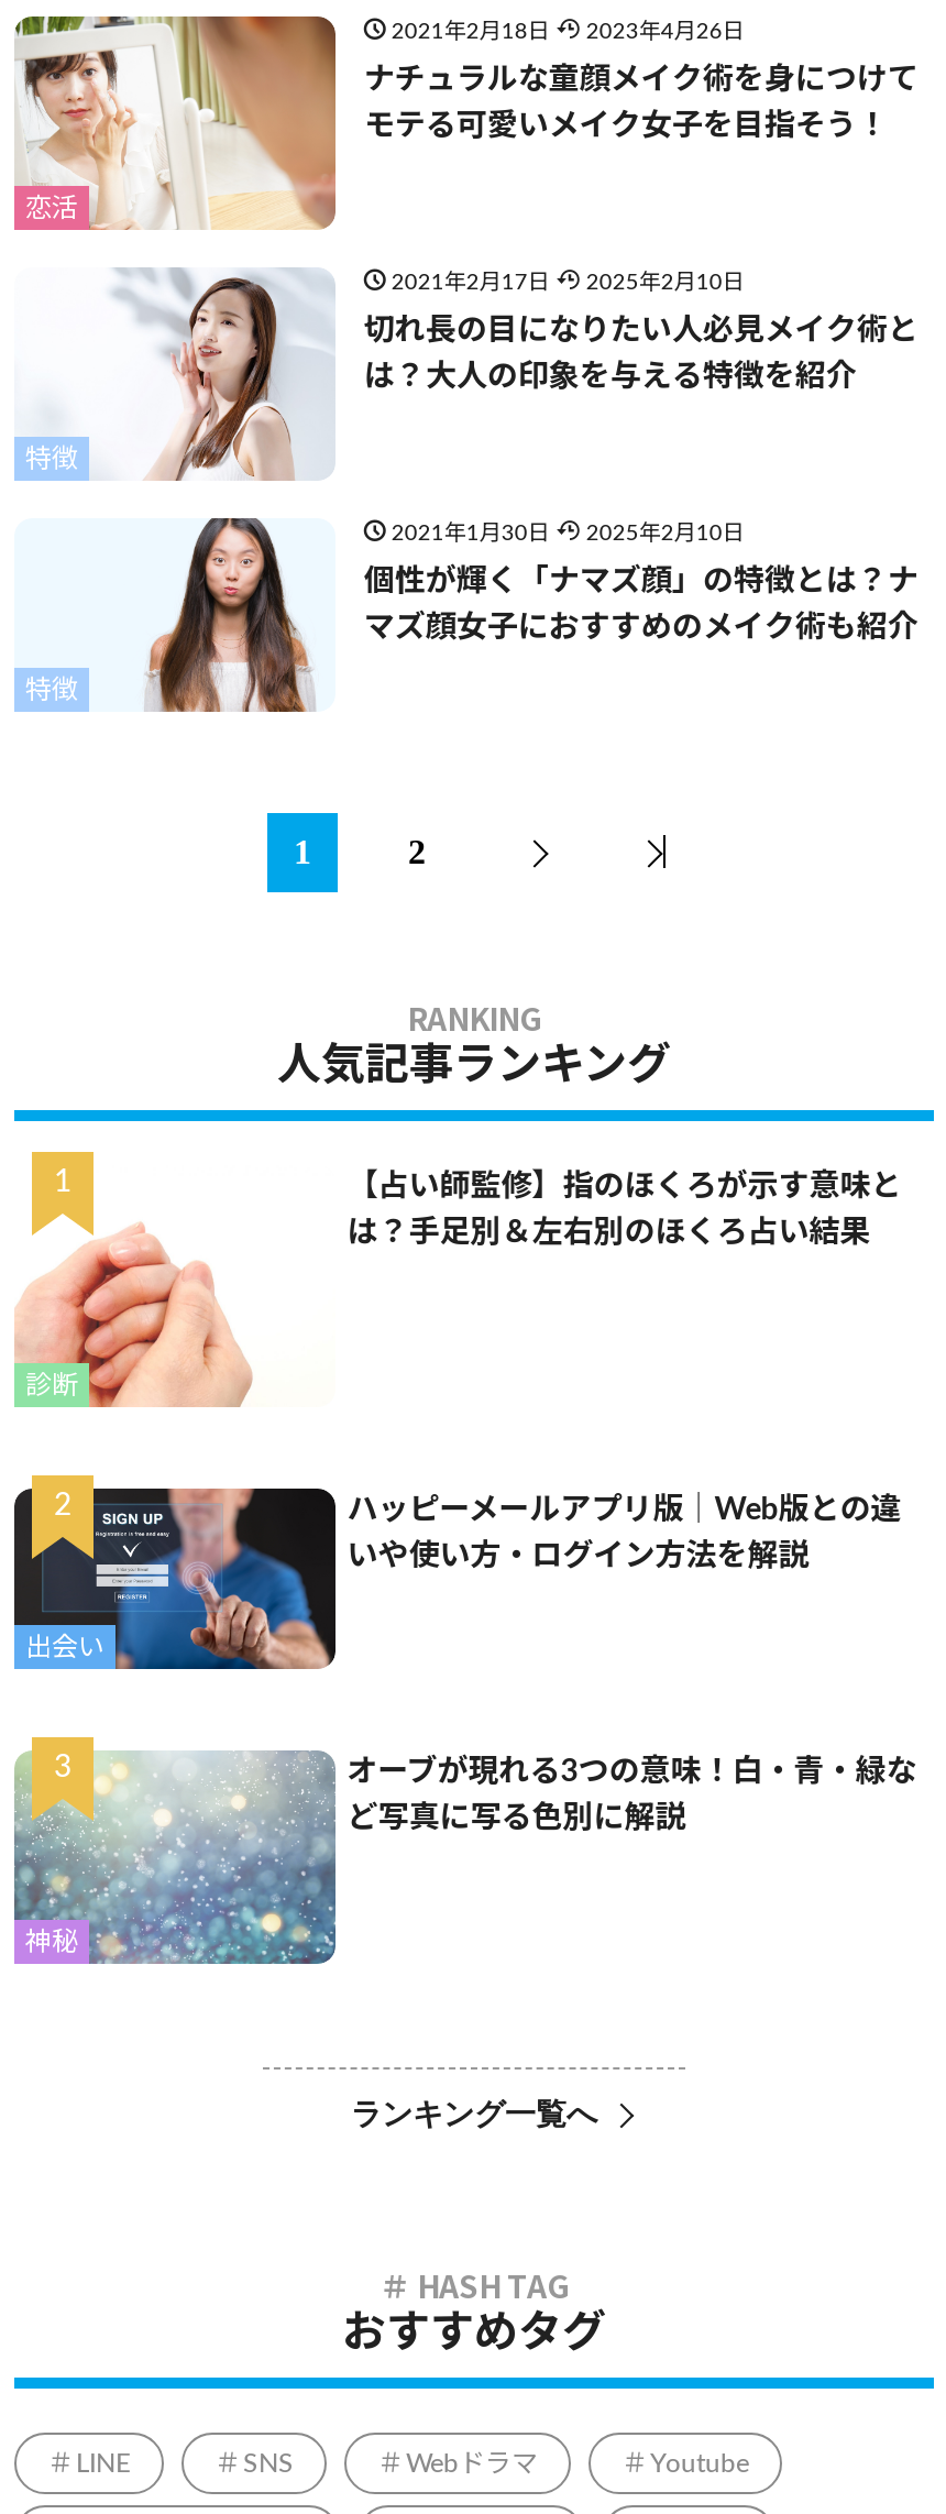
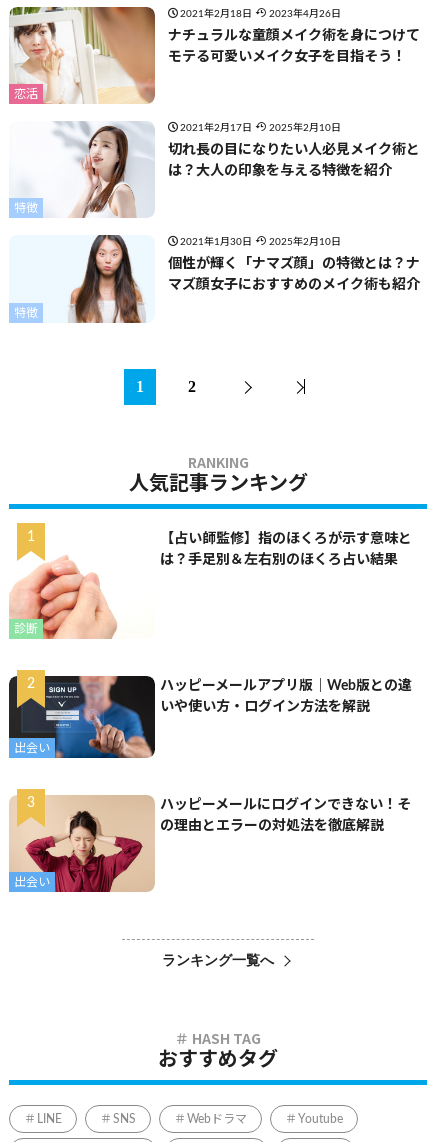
[12,1750,338,1966] [image] | 神秘 -> [9,795,155,893] [image] | 出会い
[347,1756,917,1787] オーブが現れる3つの意味！白・青・緑な -> [160,798,411,812] ハッピーメールにログインできない！そ
[347,1803,686,1833] ど写真に写る色別に解説 -> [160,819,384,833] の理由とエラーの対処法を徹底解説

